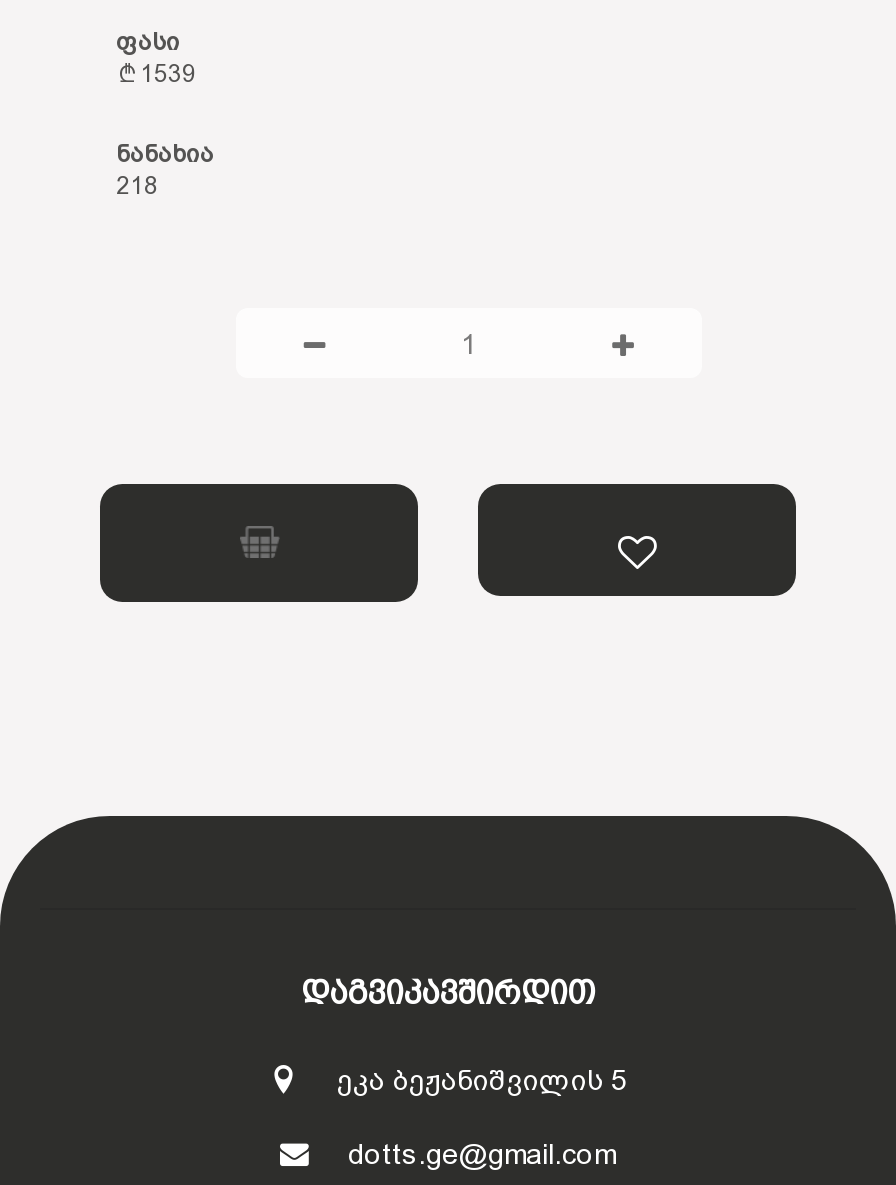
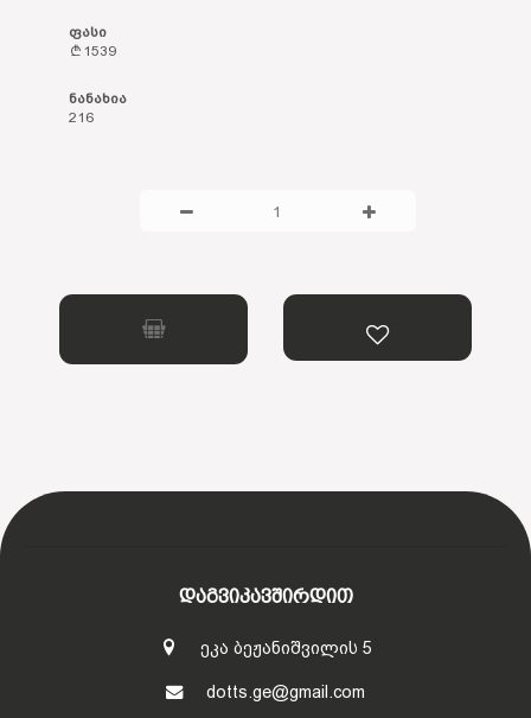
[116,172,158,200] 218 -> [69,109,94,126] 216

